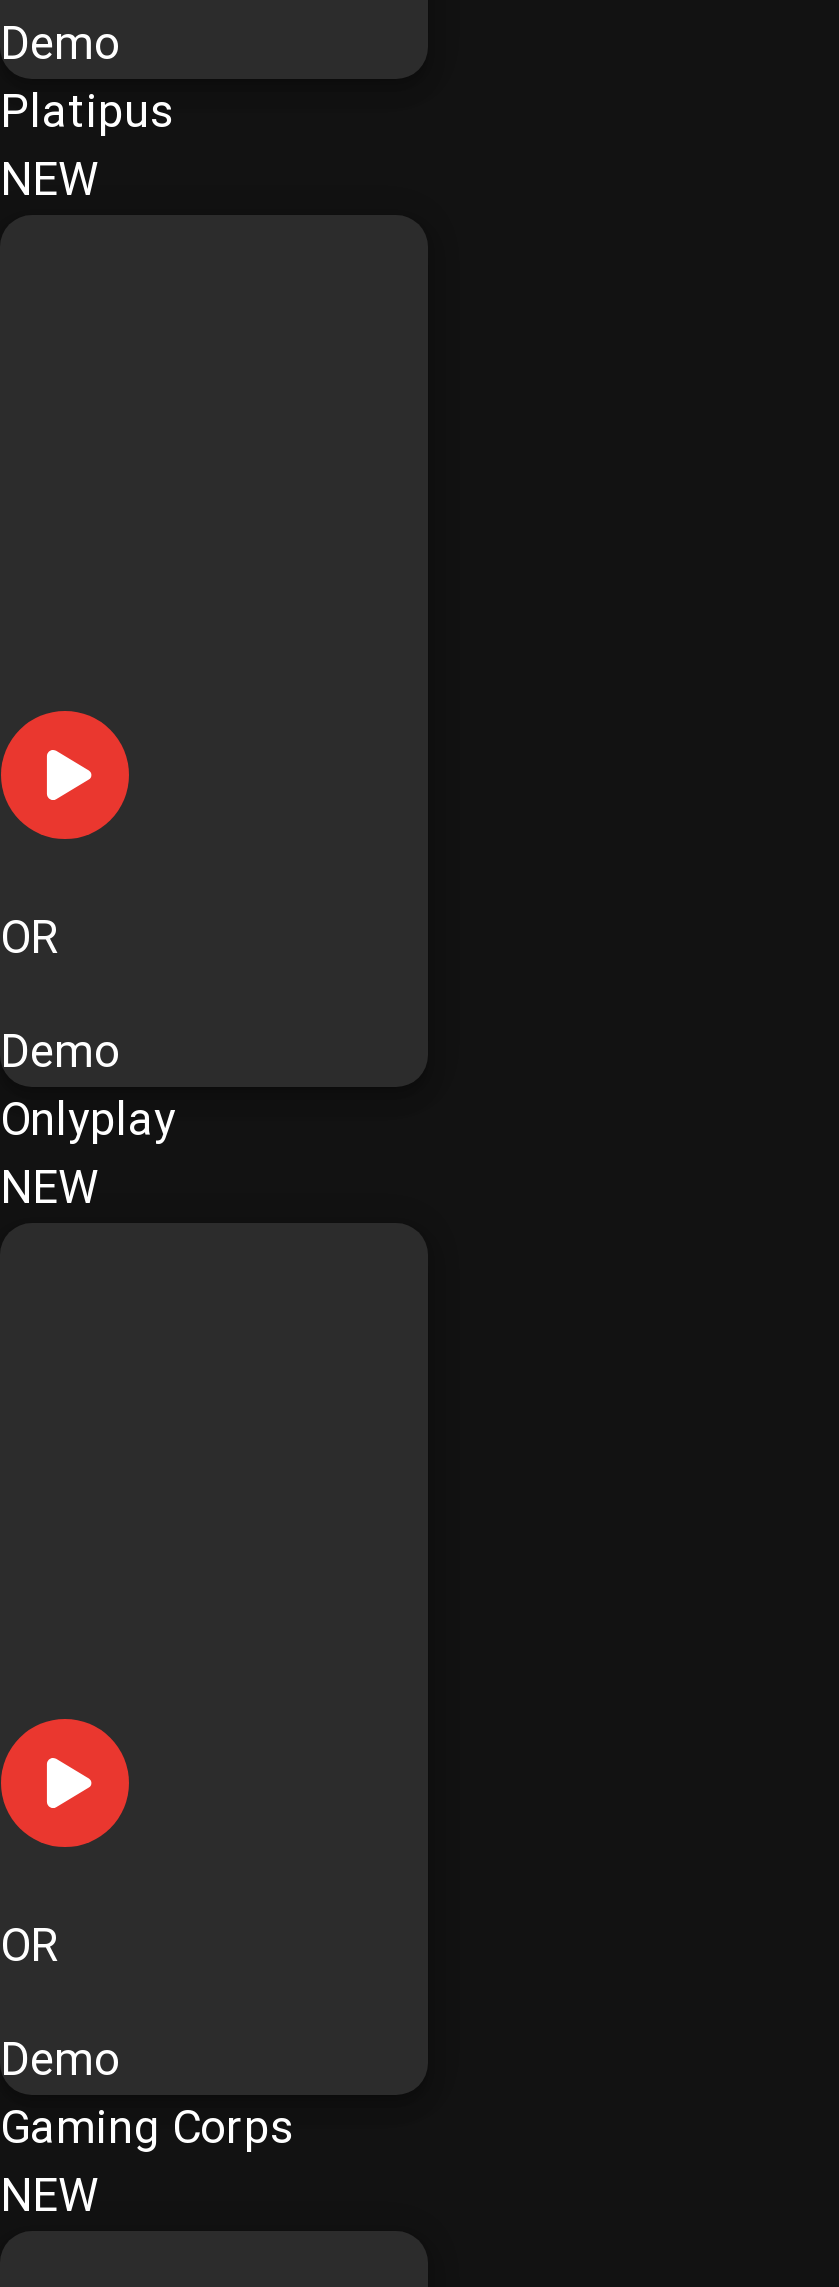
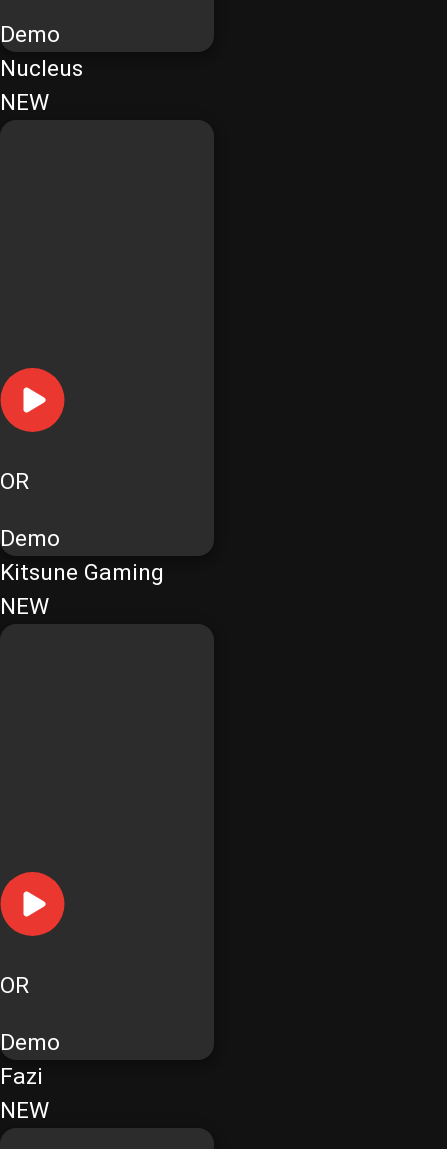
[0,86,172,140] Platipus -> [0,55,83,82] Nucleus
[0,1093,176,1147] Onlyplay -> [0,559,164,586] Kitsune Gaming
[0,2101,292,2155] Gaming Corps -> [0,1063,43,1090] Fazi

